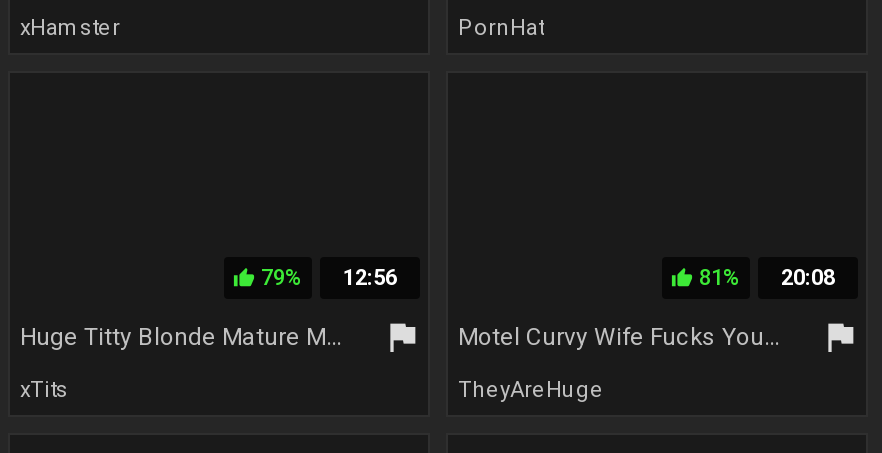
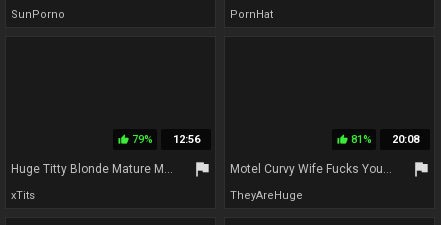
[20,15,120,41] xHamster -> [11,8,65,21] SunPorno

